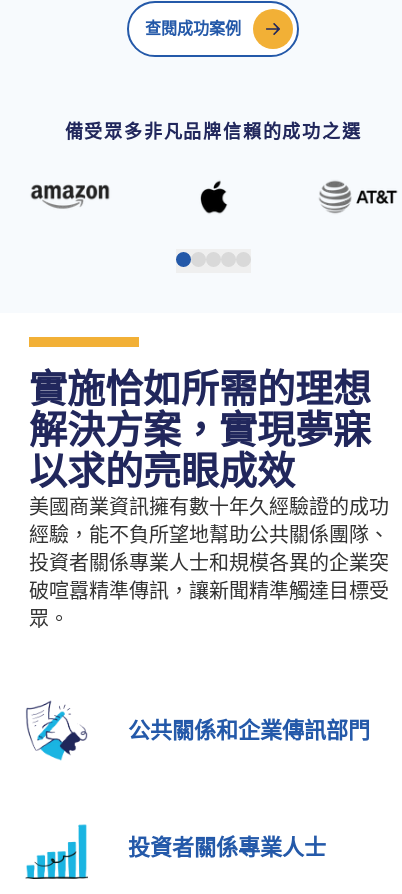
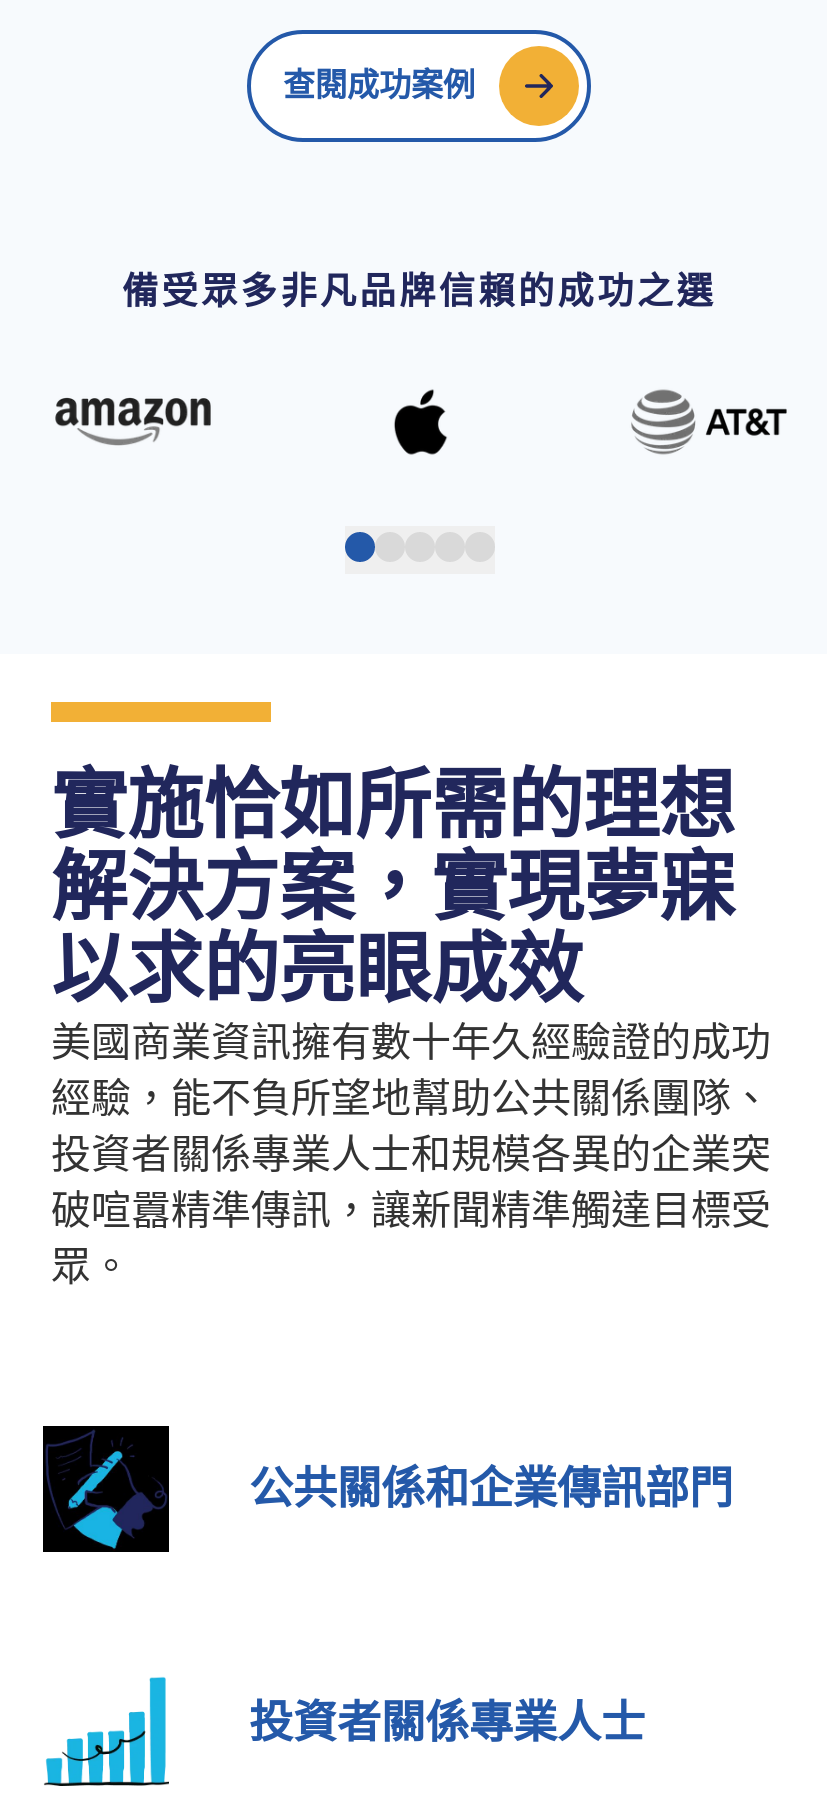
[25,699,88,762] [image] -> [41,1424,171,1554] [image]

